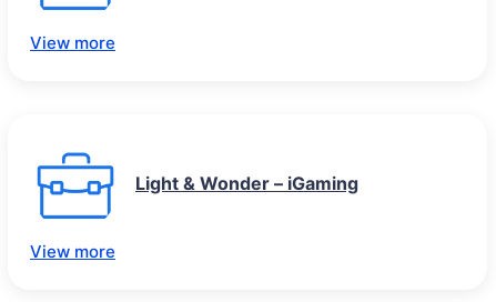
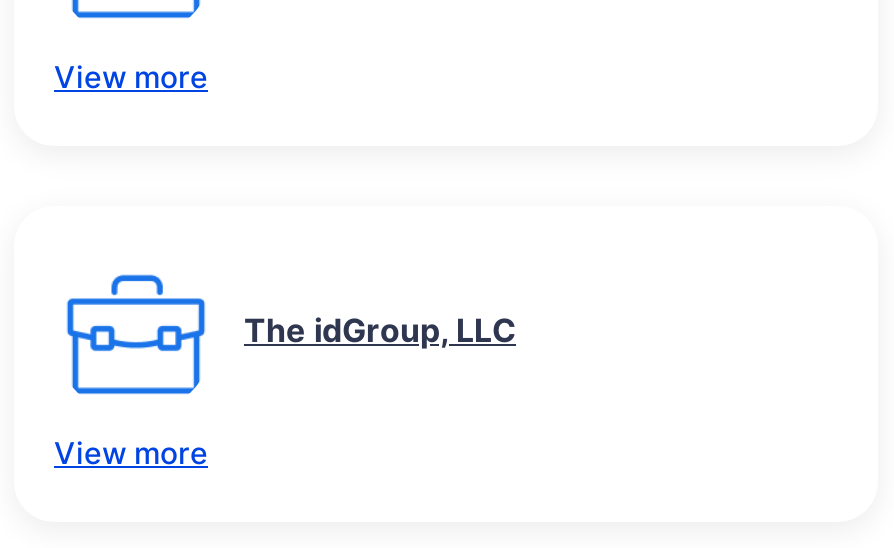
[135,172,358,195] Light & Wonder – iGaming -> [244,310,516,350] The idGroup, LLC

